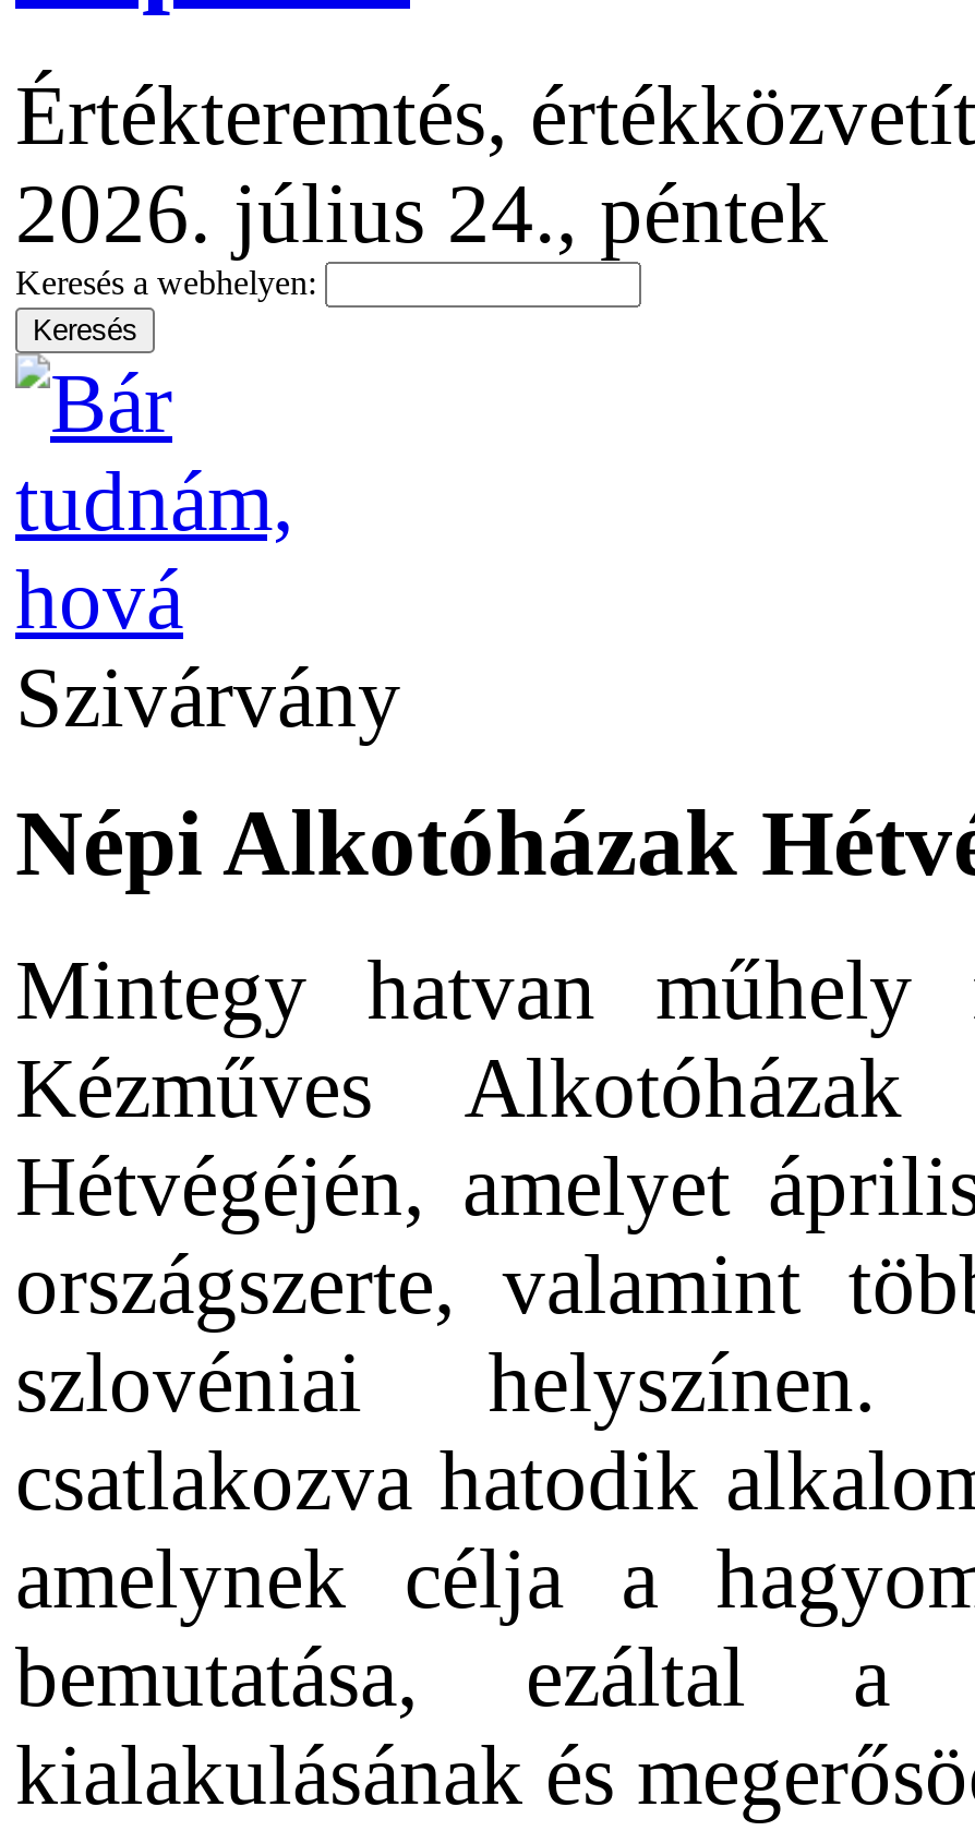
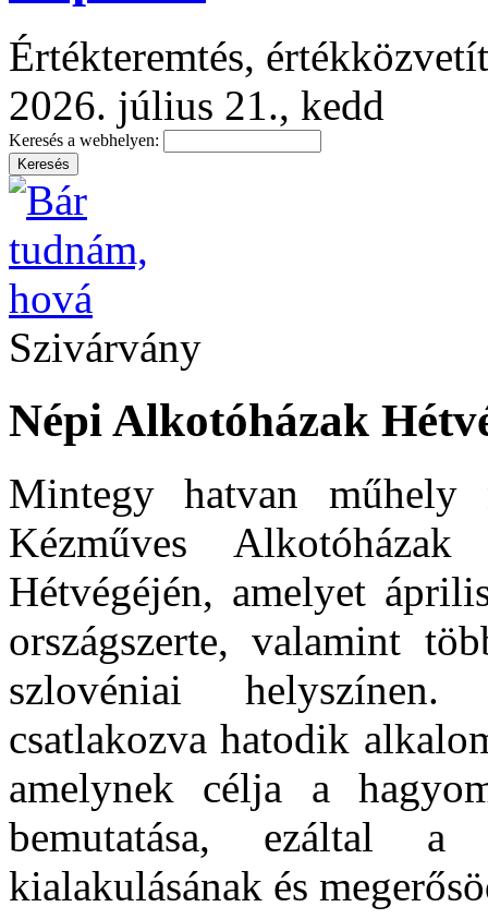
[15,166,829,259] 2026. július 24., péntek -> [9,82,385,129] 2026. július 21., kedd

